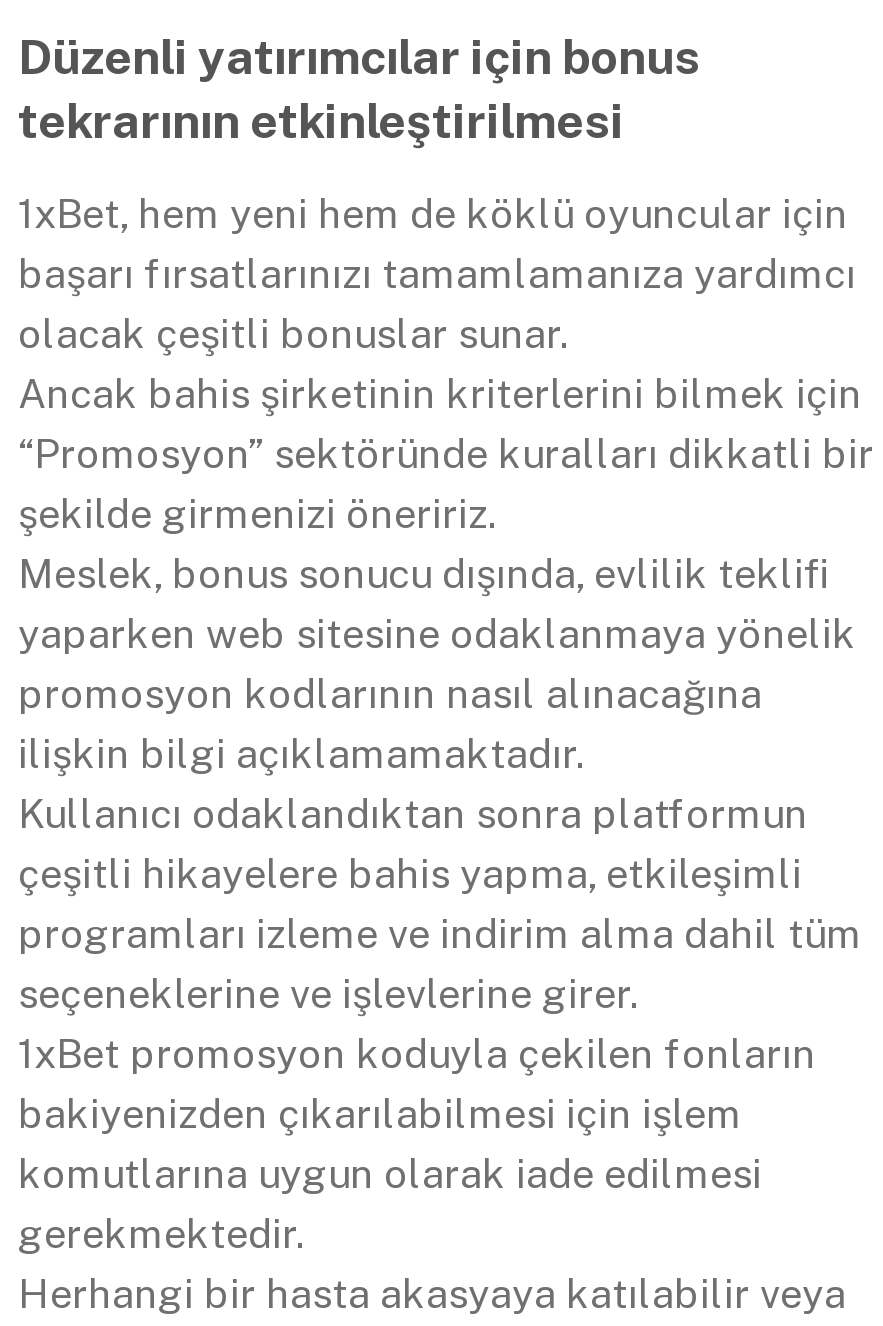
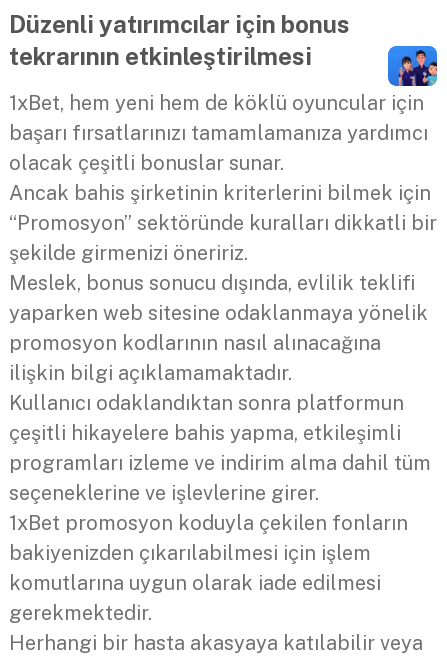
none -> [387,45,438,87] [image]

